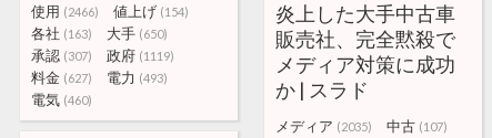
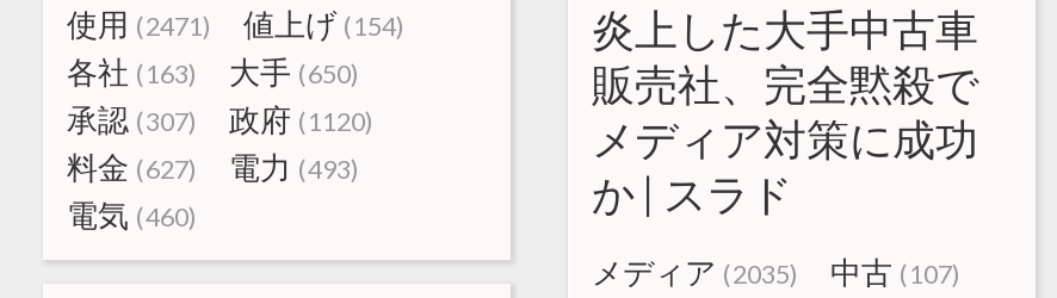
[31,2,189,20] 使用 (2466) 値上げ (154) -> [67,5,406,43] 使用 (2471) 値上げ (154)
[31,46,174,64] 承認 (307) 政府 (1119) -> [67,100,375,138] 承認 (307) 政府 (1120)

